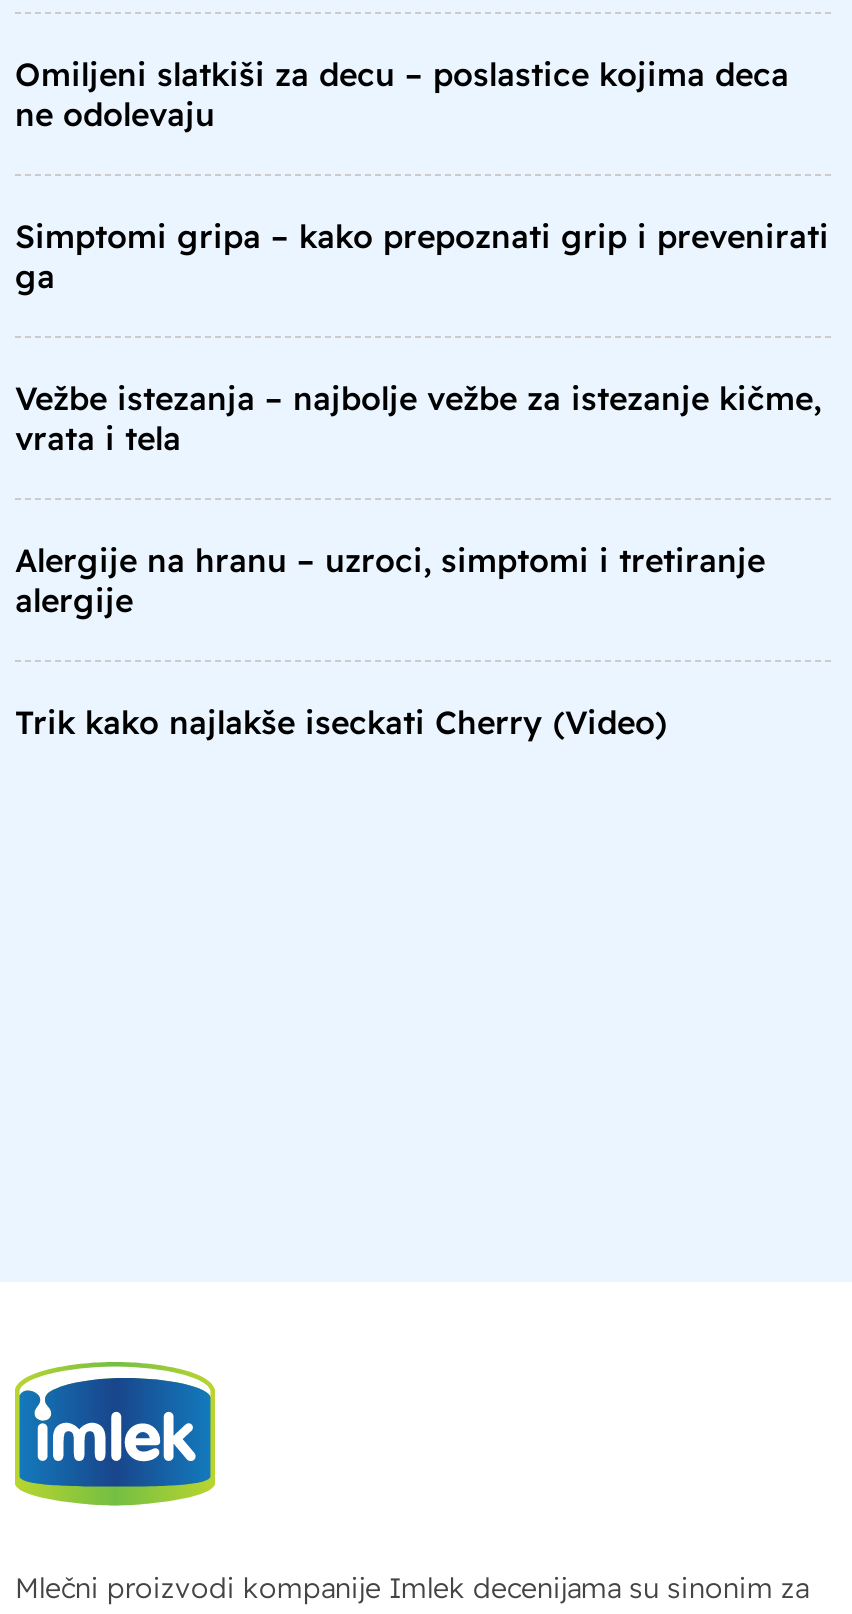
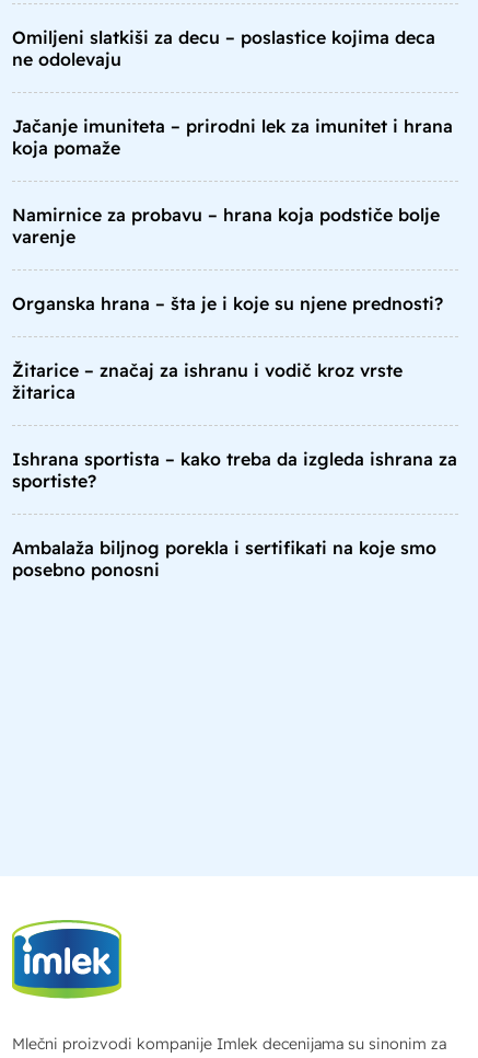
[15,216,829,742] Simptomi gripa – kako prepoznati grip i prevenirati | ga | Vežbe istezanja – najbolje vežbe za istezanje kičme, | vrata i tela | Alergije na hranu – uzroci, simptomi i tretiranje | alergije | Trik kako najlakše iseckati Cherry (Video) -> [12,115,457,580] Jačanje imuniteta – prirodni lek za imunitet i hrana | koja pomaže | Namirnice za probavu – hrana koja podstiče bolje | varenje | Organska hrana – šta je i koje su njene prednosti? | Žitarice – značaj za ishranu i vodič kroz vrste | žitarica | Ishrana sportista – kako treba da izgleda ishrana za | sportiste? | Ambalaža biljnog porekla i sertifikati na koje smo | posebno ponosni

